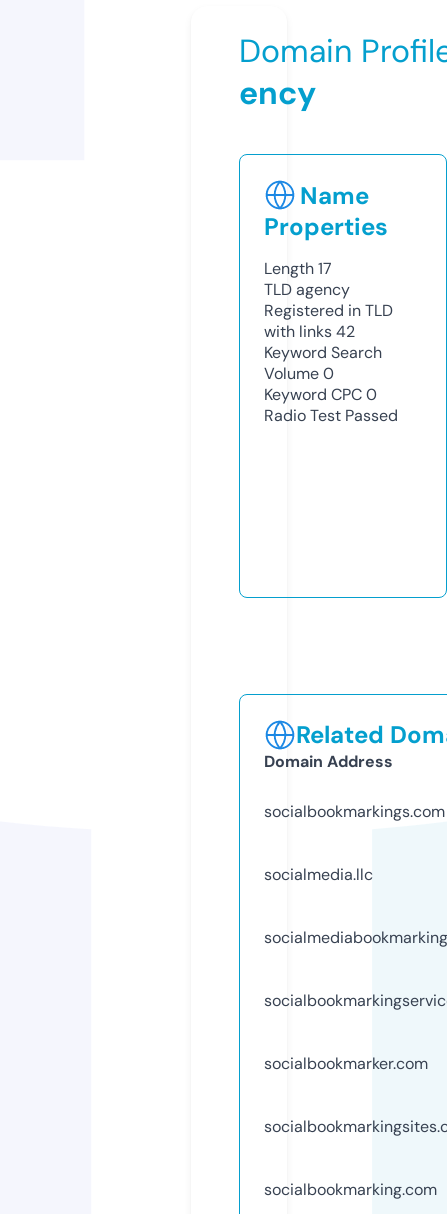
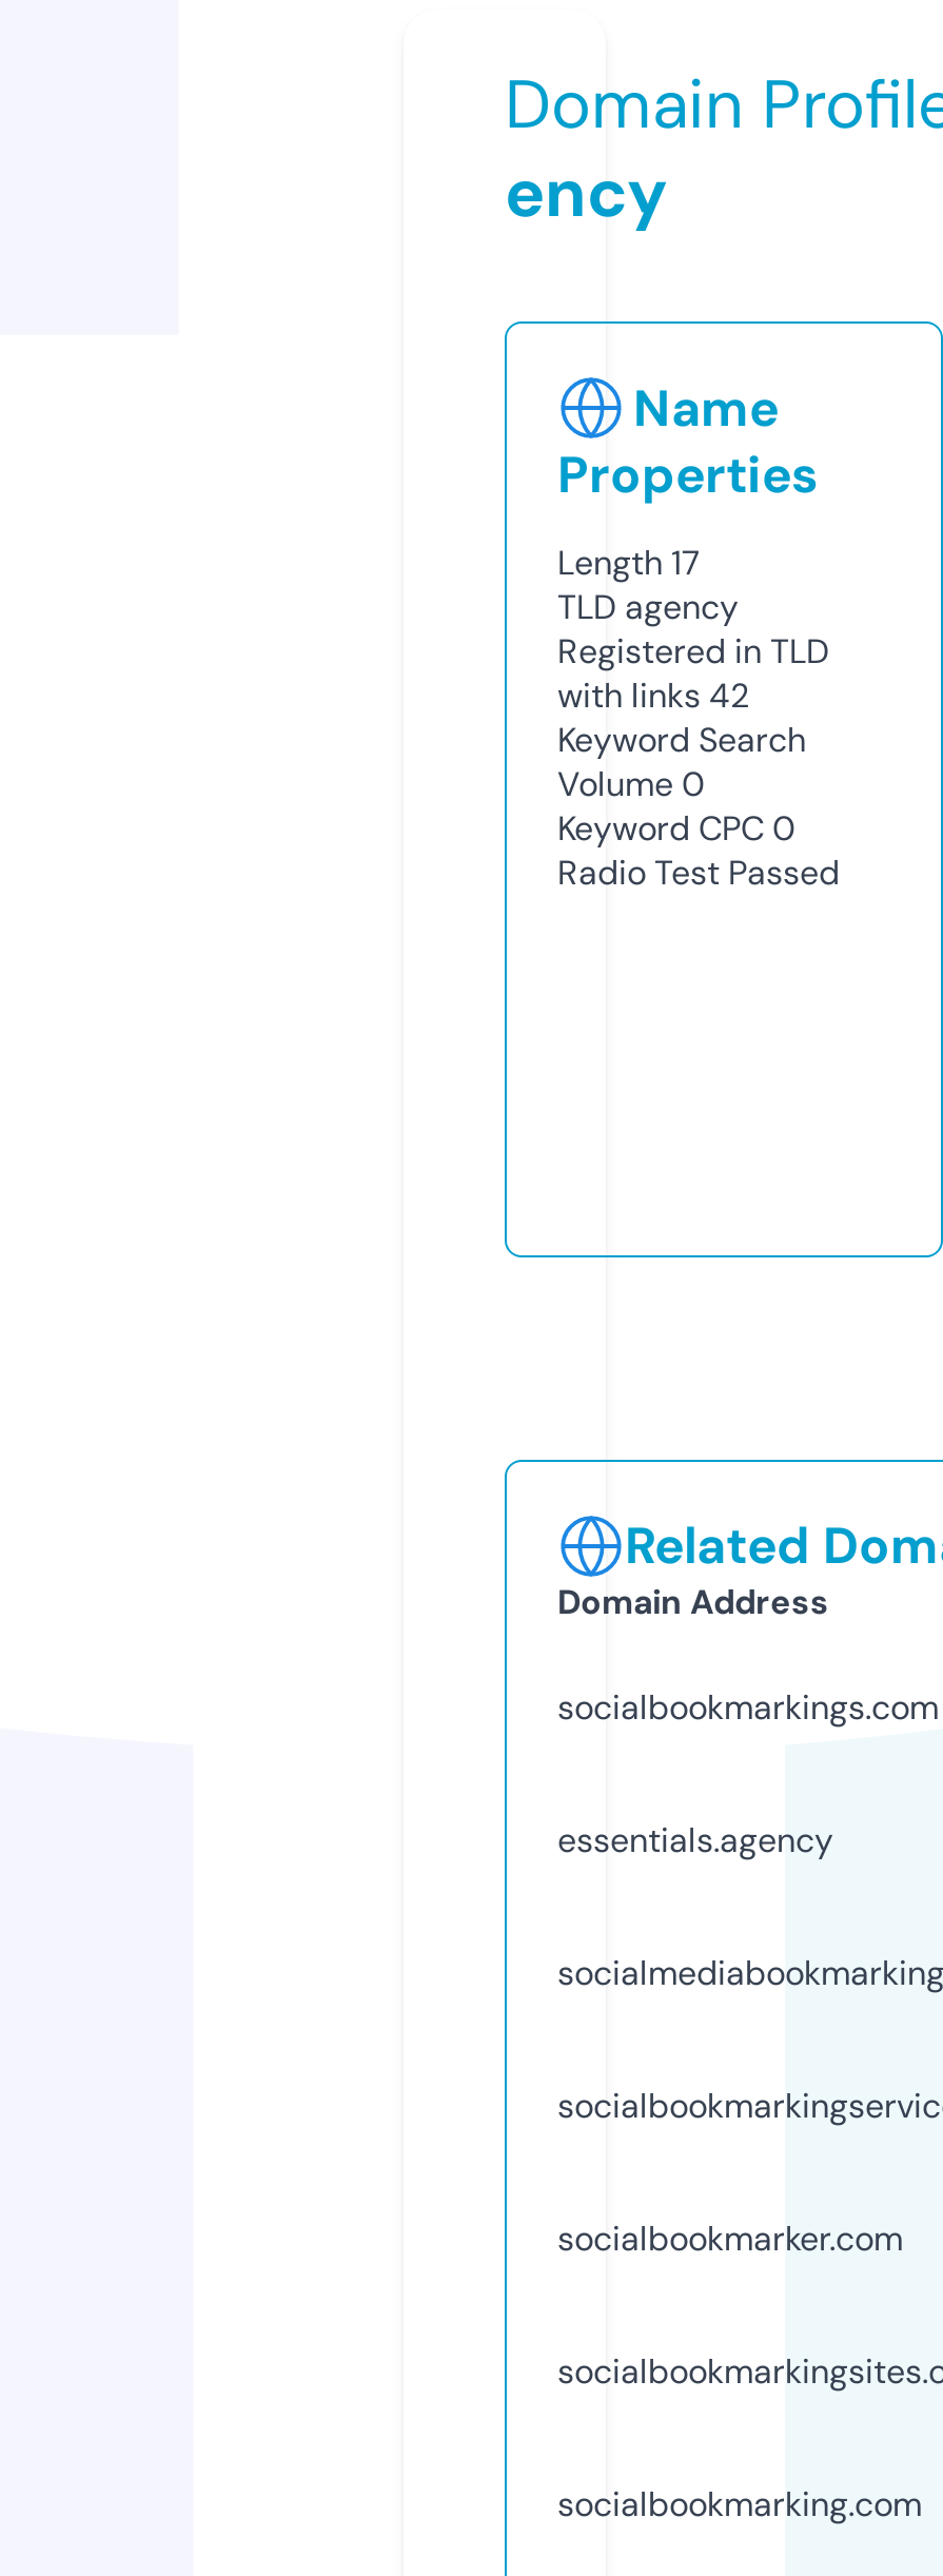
[264,864,373,885] socialmedia.llc -> [557,1818,833,1862] essentials.agency

